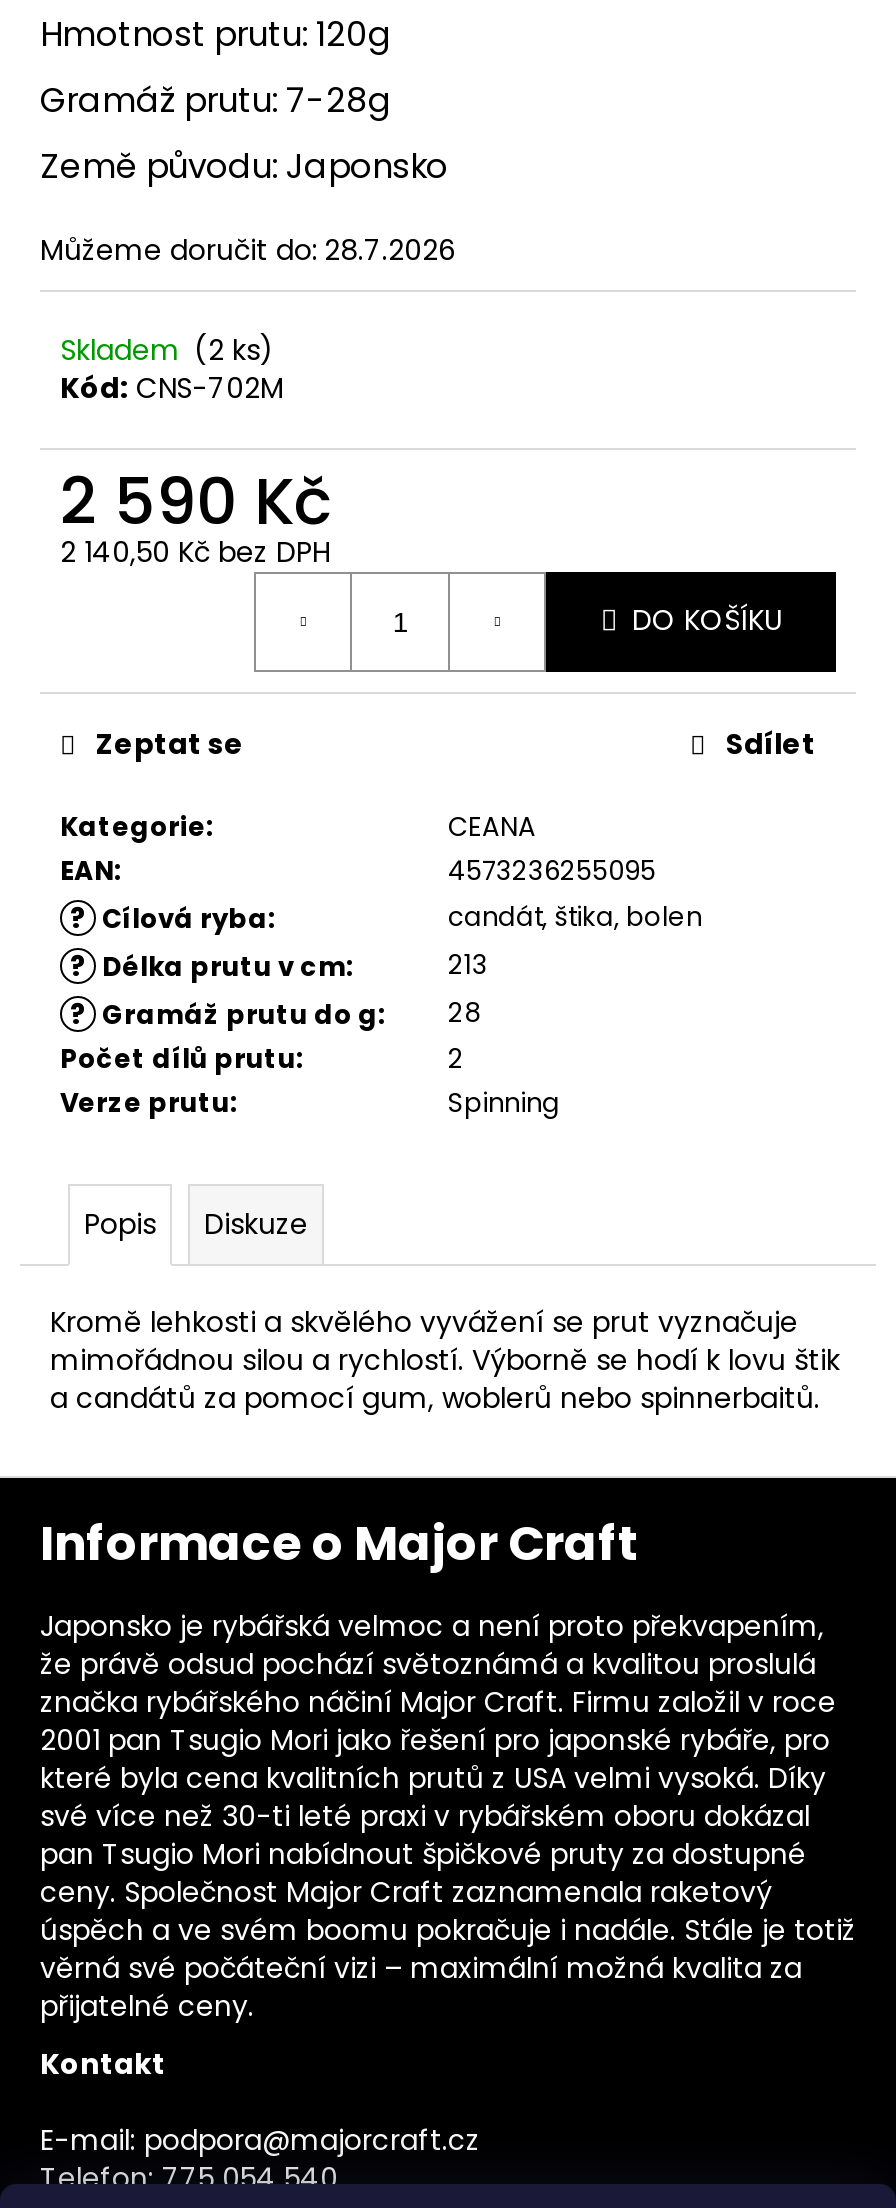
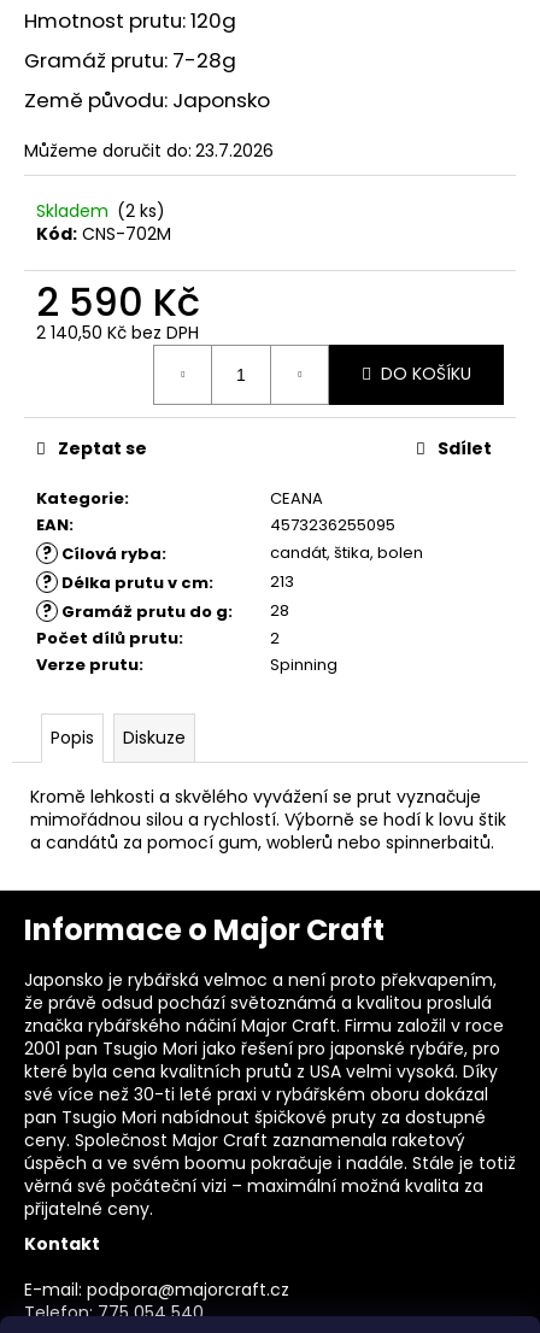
[40,229,456,269] Můžeme doručit do: 28.7.2026 -> [24,138,274,162] Můžeme doručit do: 23.7.2026

